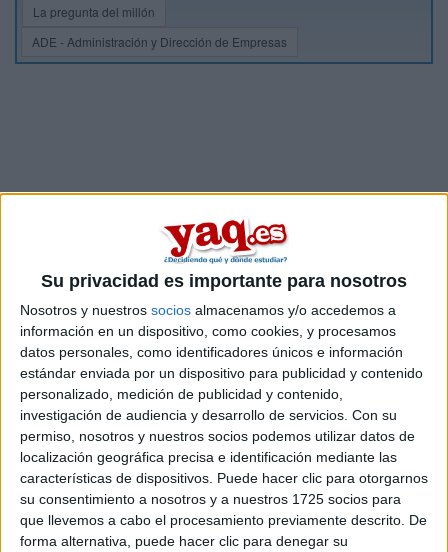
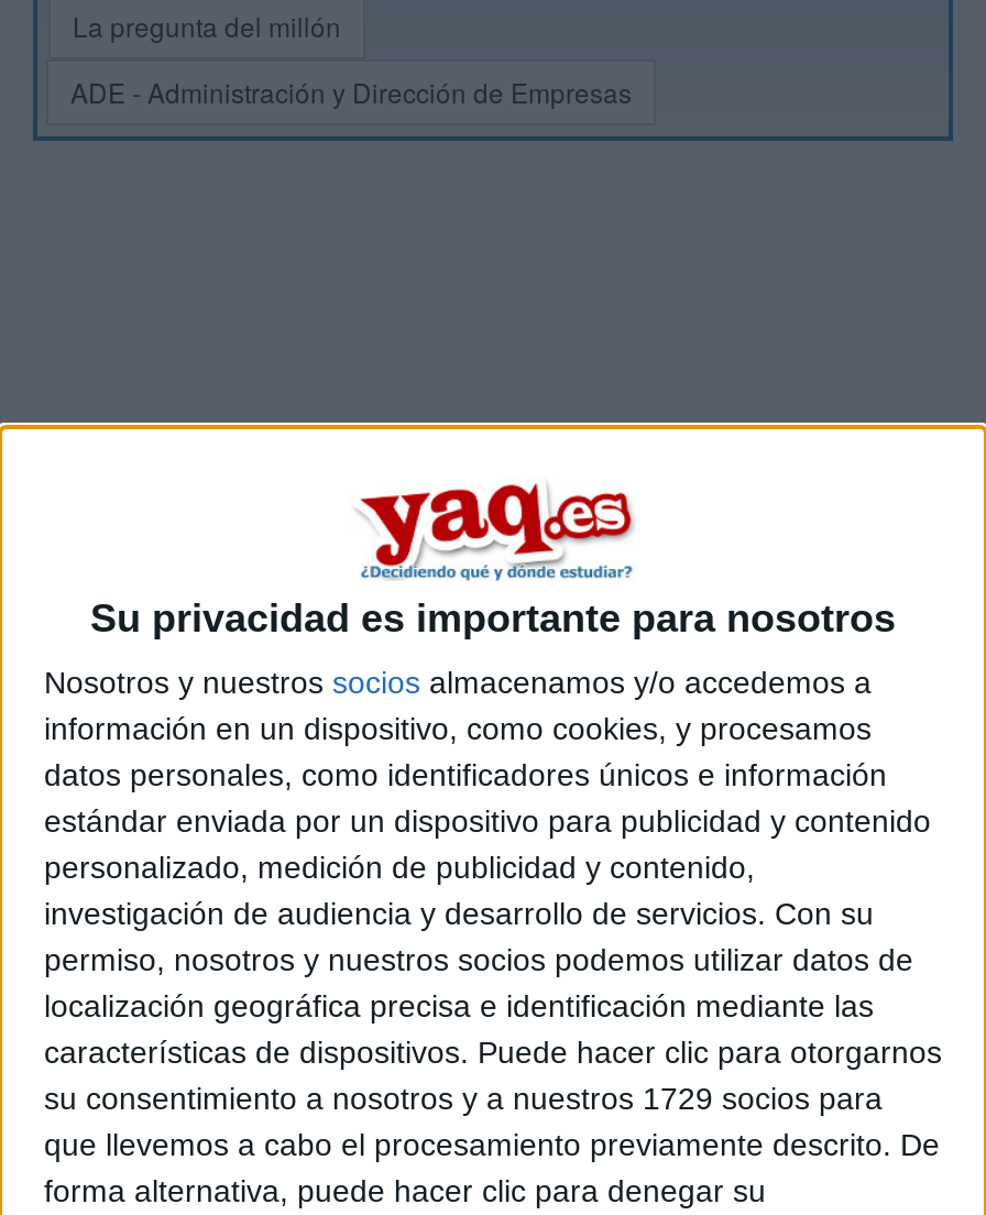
[20,491,401,507] su consentimiento a nosotros y a nuestros 1725 socios para -> [44,1082,883,1117] su consentimiento a nosotros y a nuestros 1729 socios para

